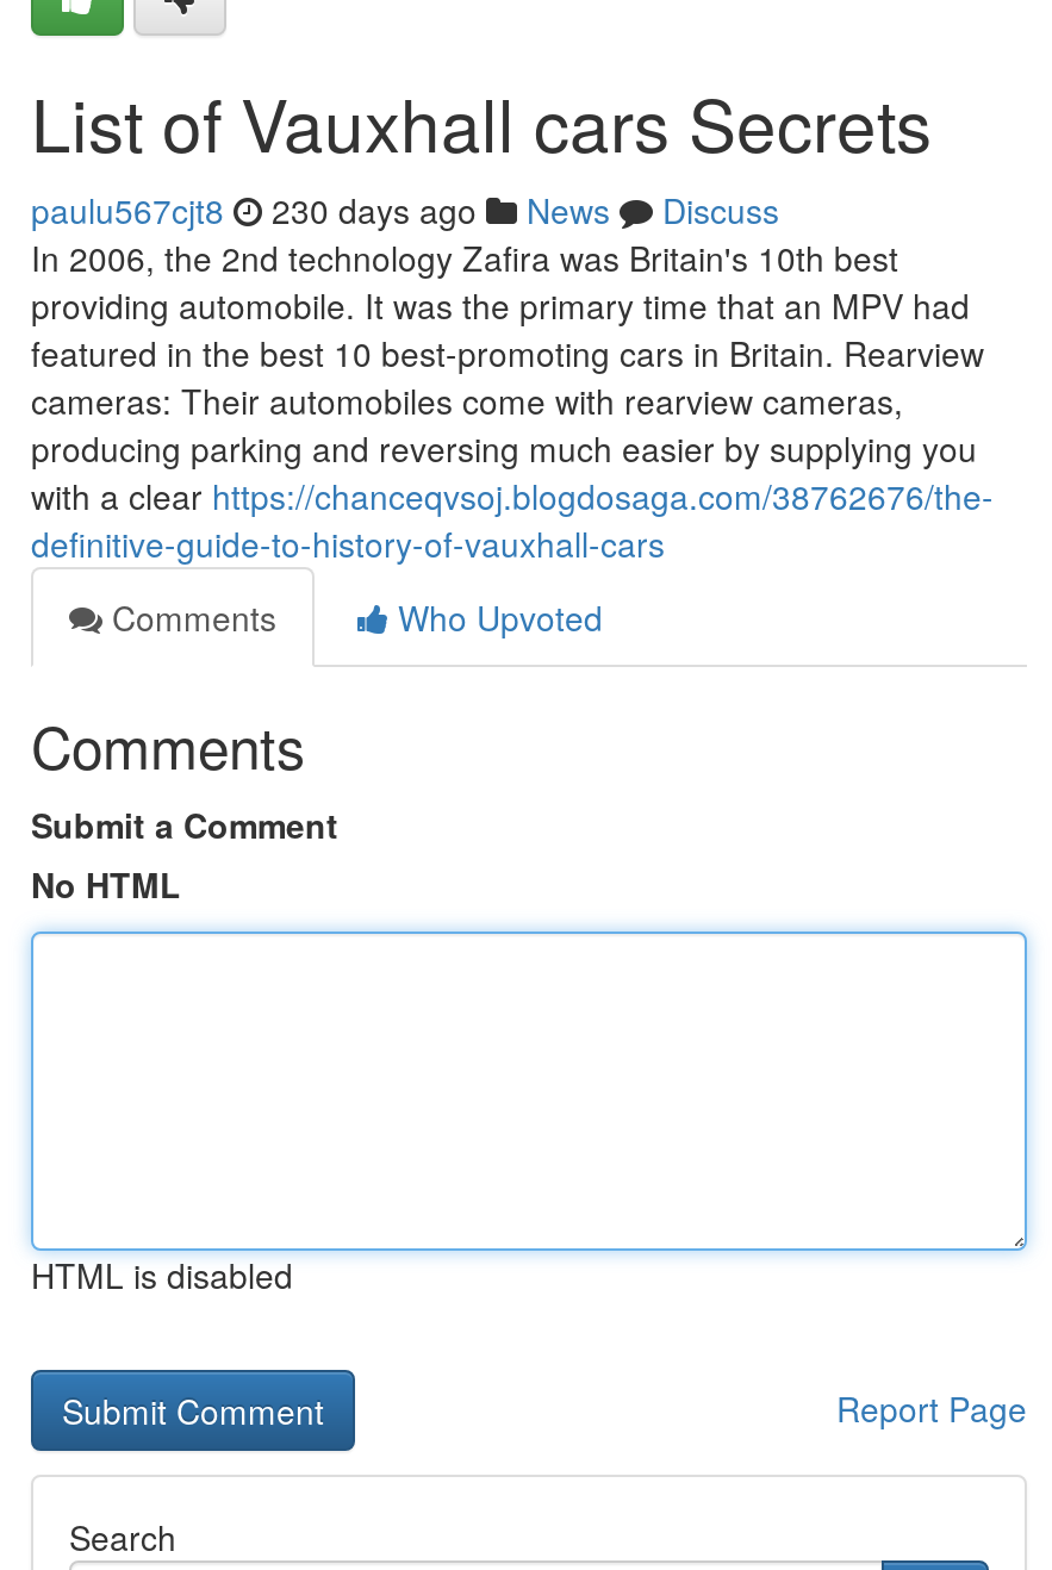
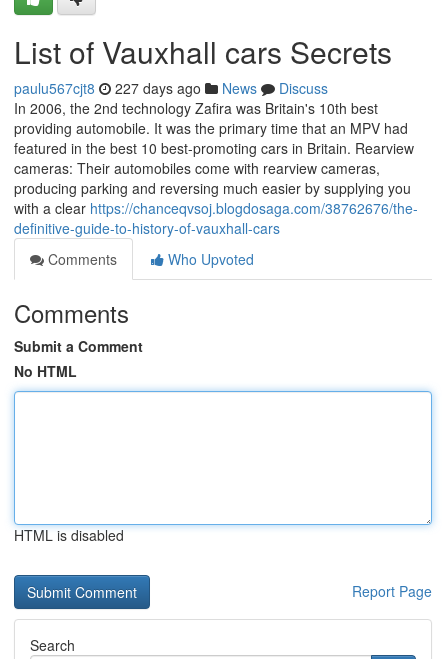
[31,186,779,233] paulu567cjt8 230 days ago News Discuss -> [14,78,328,98] paulu567cjt8 227 days ago News Discuss

